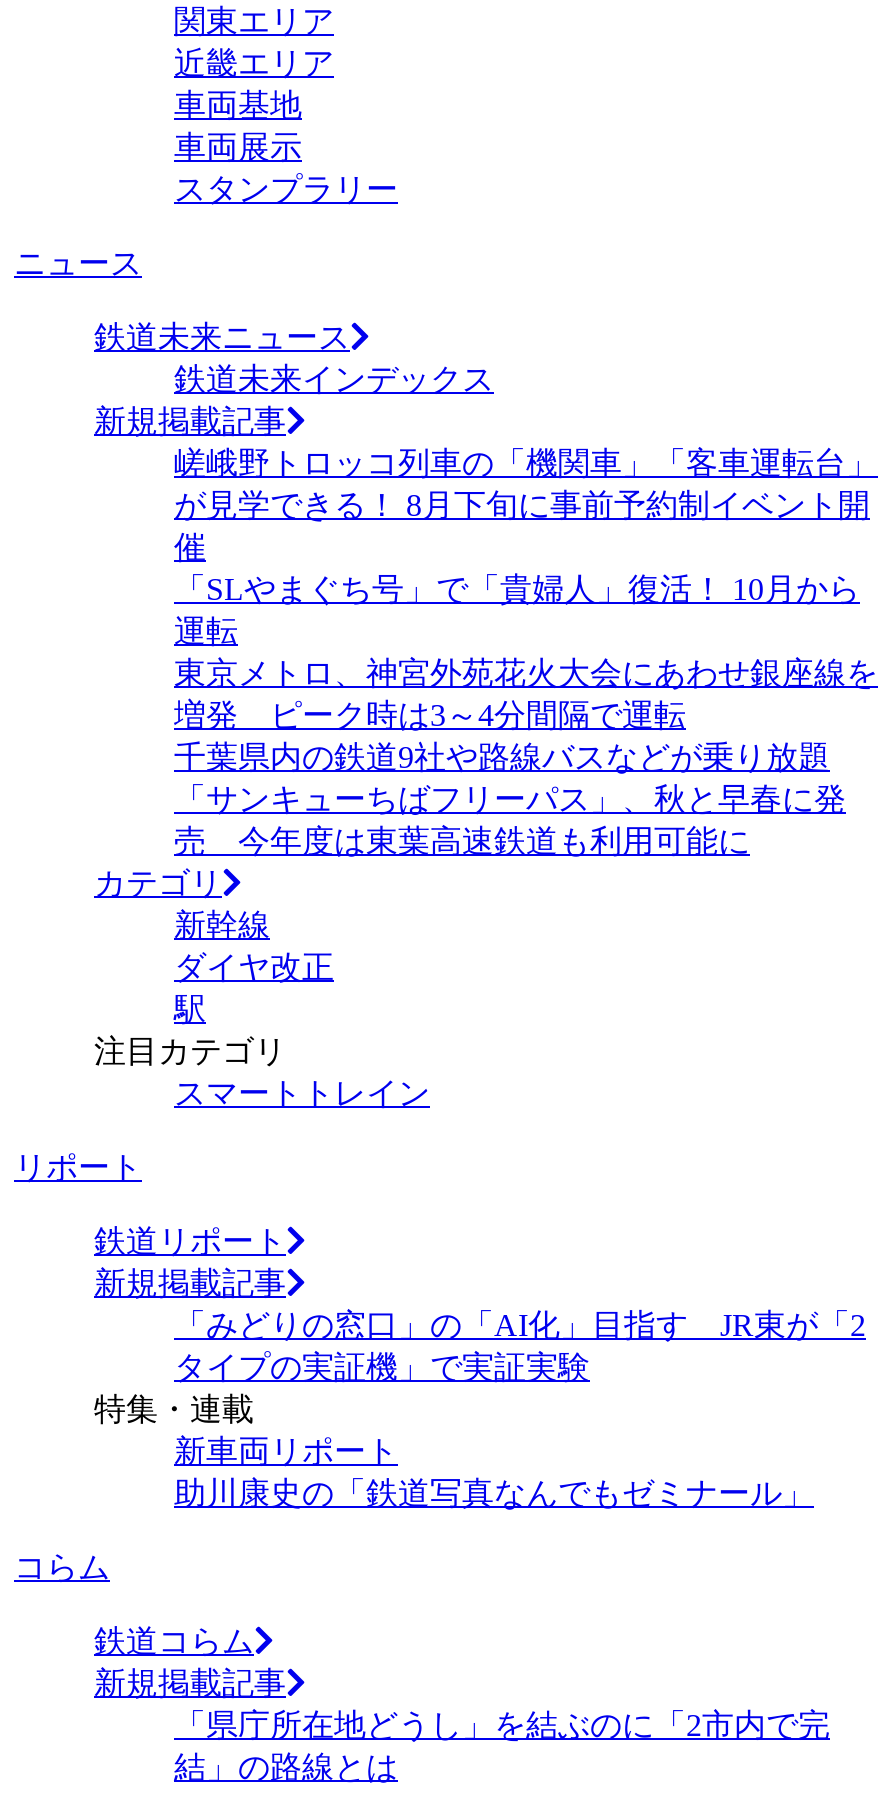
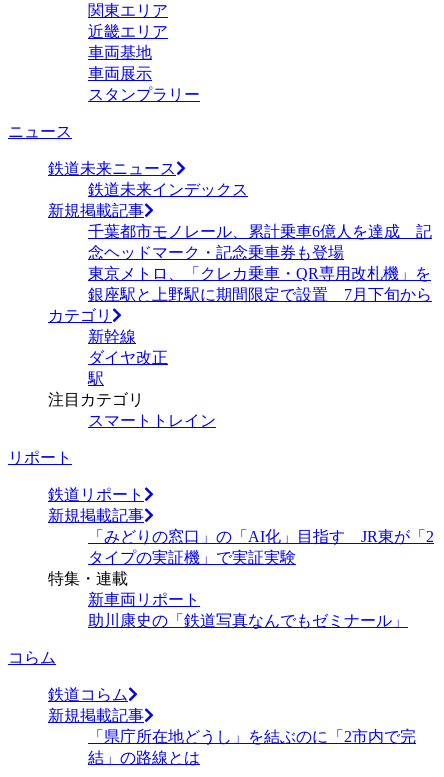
[174,446,878,858] 嵯峨野トロッコ列車の「機関車」「客車運転台」 | が見学できる！ 8月下旬に事前予約制イベント開 | 催 | 「SLやまぐち号」で「貴婦人」復活！ 10月から | 運転 | 東京メトロ、神宮外苑花火大会にあわせ銀座線を | 増発 ピーク時は3～4分間隔で運転 | 千葉県内の鉄道9社や路線バスなどが乗り放題 | 「サンキューちばフリーパス」、秋と早春に発 | 売 今年度は東葉高速鉄道も利用可能に -> [88,223,432,303] 千葉都市モノレール、累計乗車6億人を達成 記 | 念ヘッドマーク・記念乗車券も登場 | 東京メトロ、「クレカ乗車・QR専用改札機」を | 銀座駅と上野駅に期間限定で設置 7月下旬から

